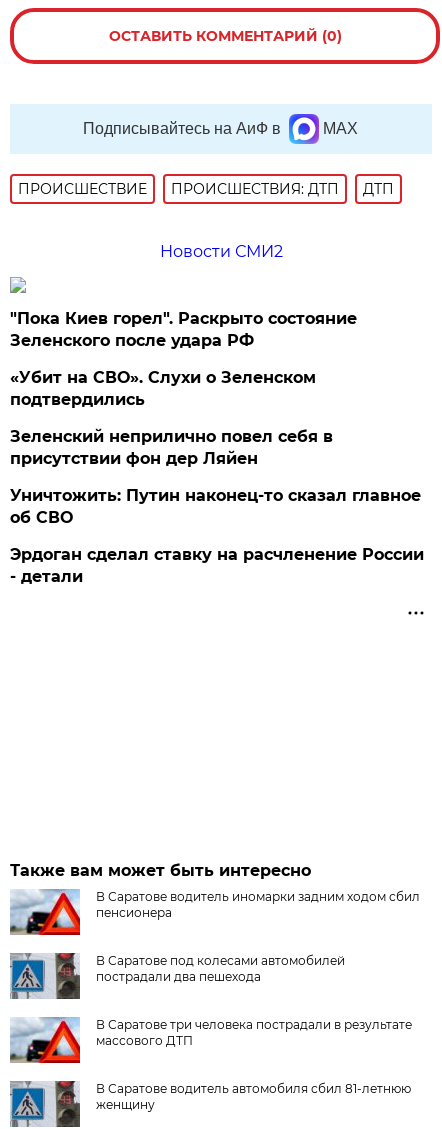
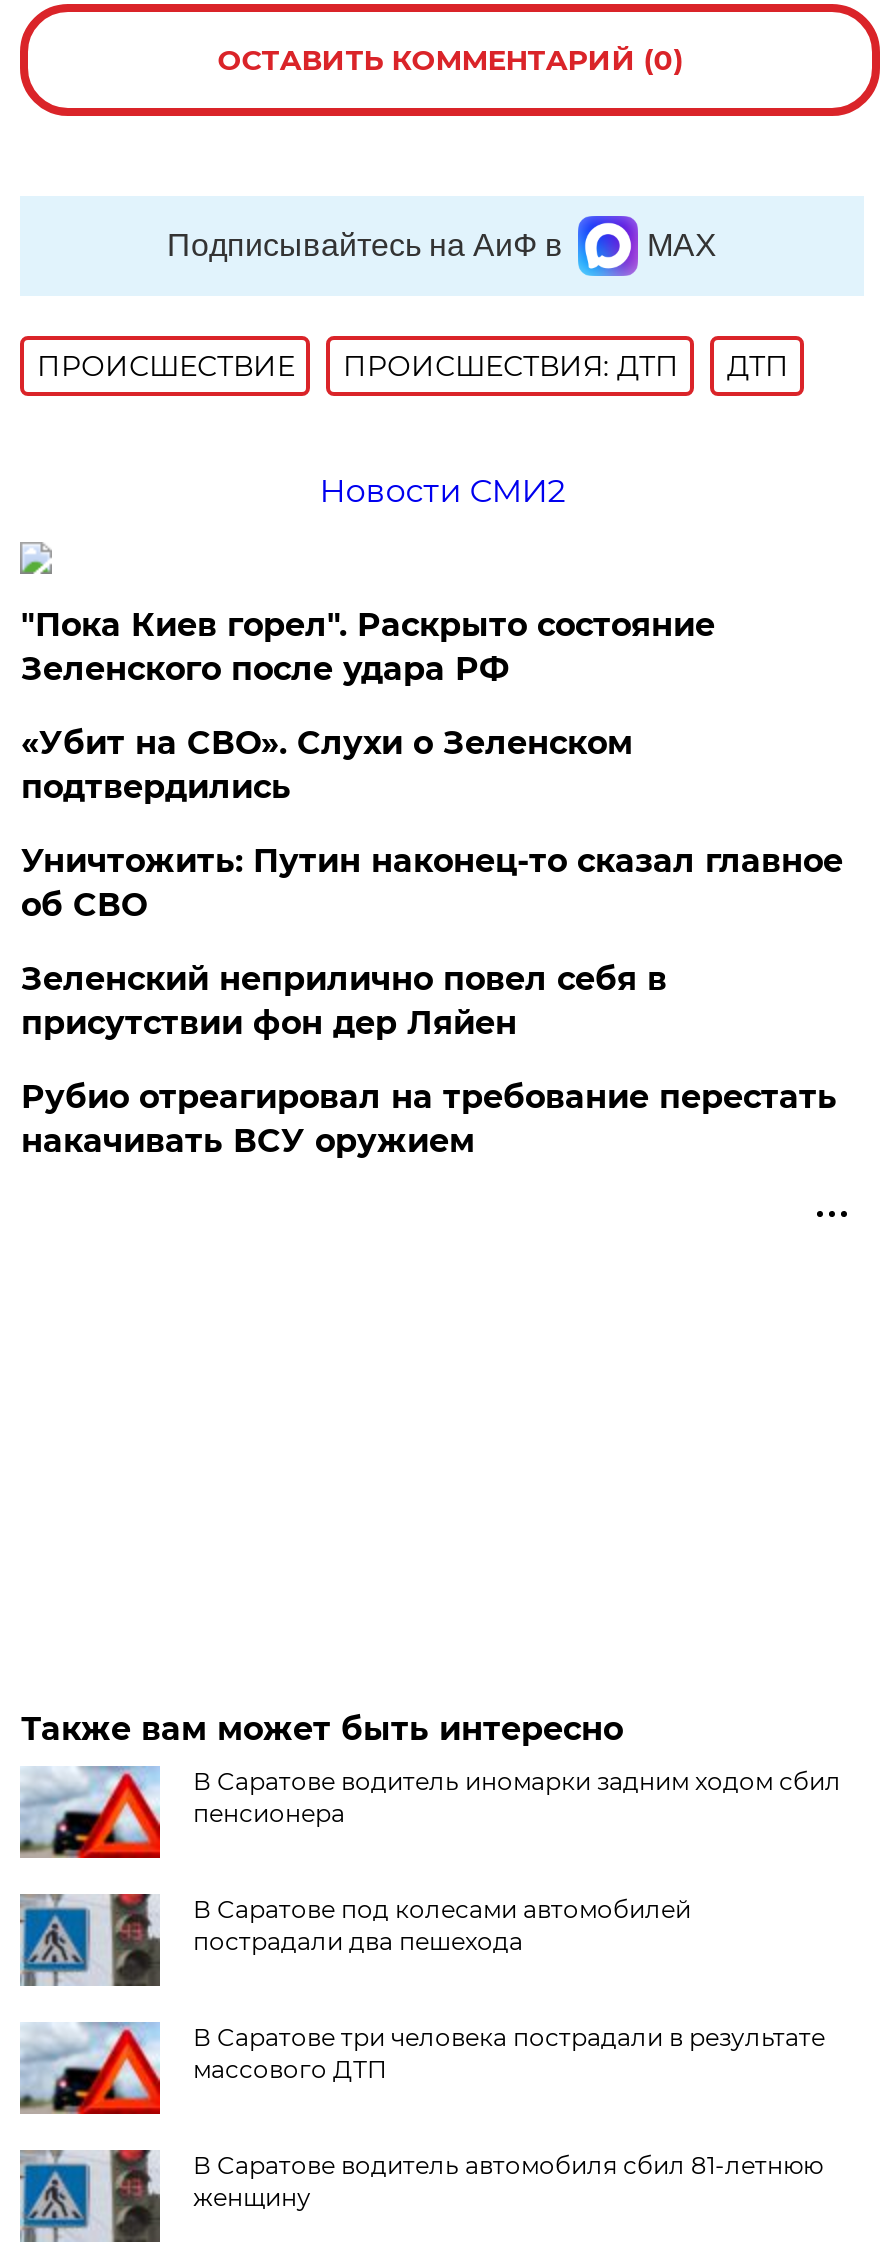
moved [10,427,333,468] -> [21,960,667,1042]: Зеленский неприлично повел cебя в | присутствии фон дер Ляйен
moved [10,486,421,527] -> [21,842,843,924]: Уничтожить: Путин наконец-то сказал главное | об СВО
[10,545,424,586] Эрдоган сделал ставку на расчленение России | - детали -> [21,1078,837,1160] Рубио отреагировал на требование перестать | накачивать ВСУ оружием

